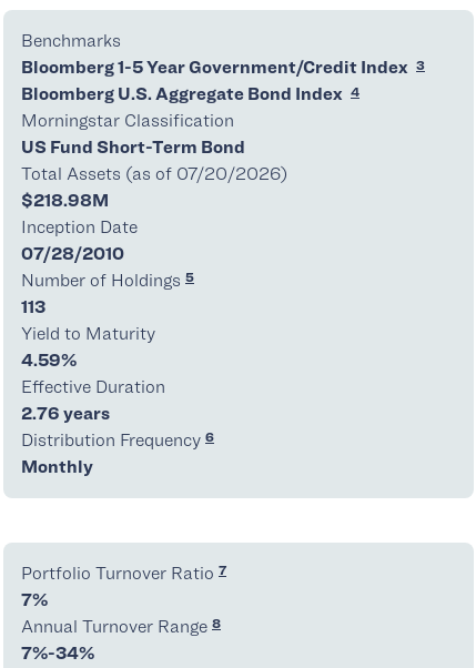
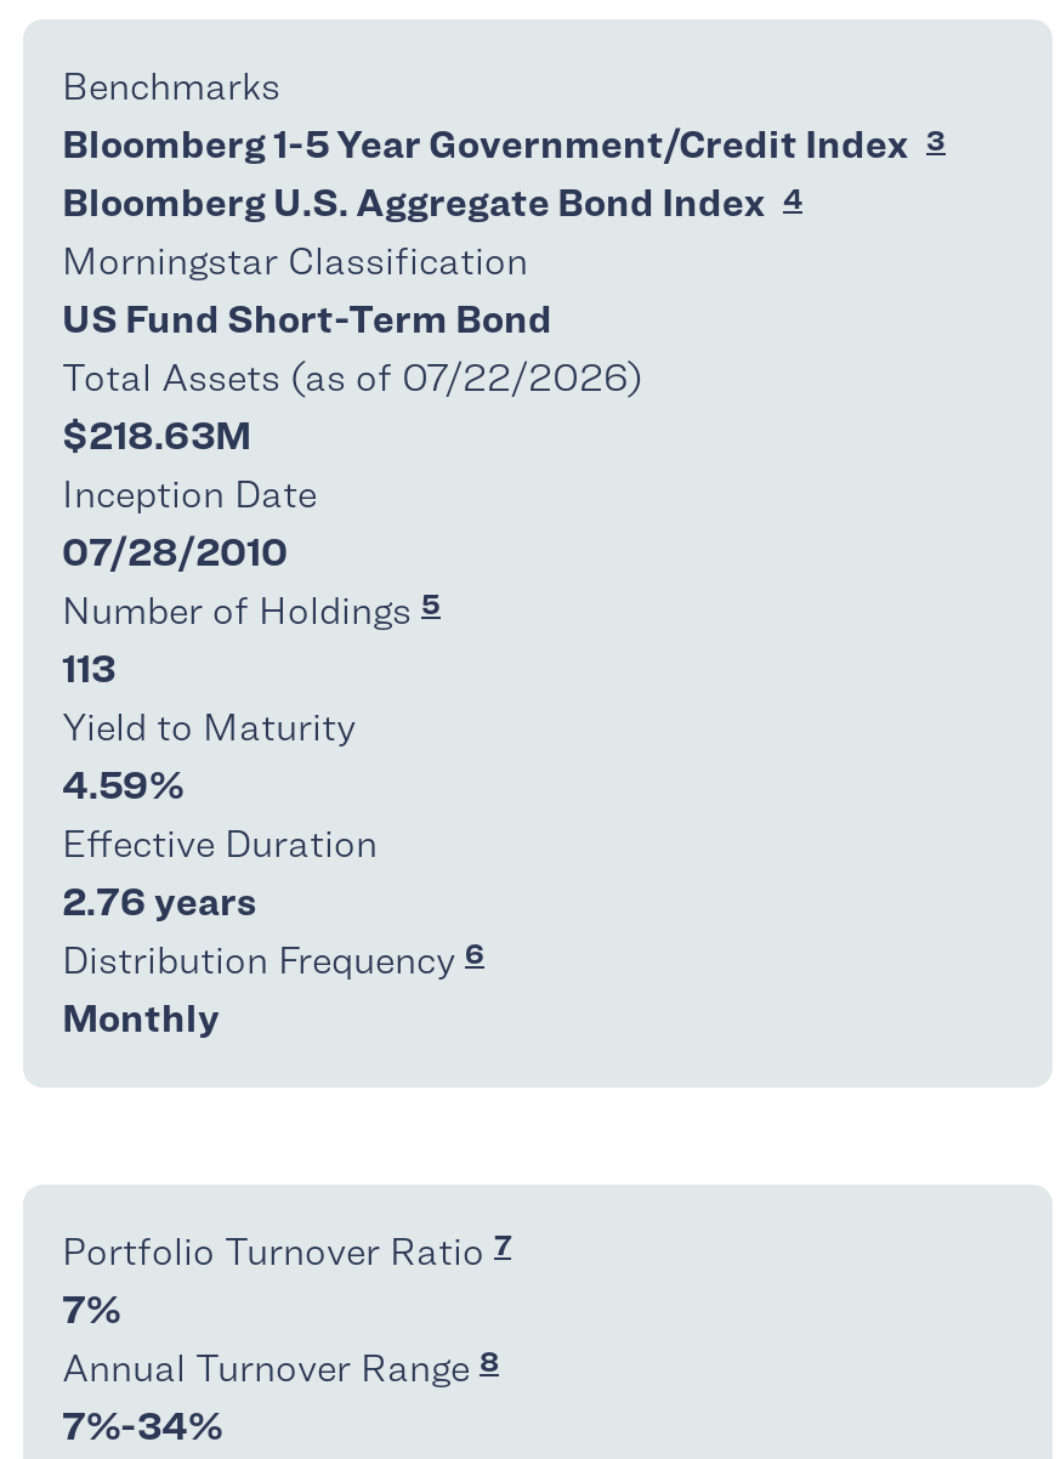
[21,163,287,211] Total Assets (as of 07/20/2026) | $218.98M -> [62,355,642,459] Total Assets (as of 07/22/2026) | $218.63M

